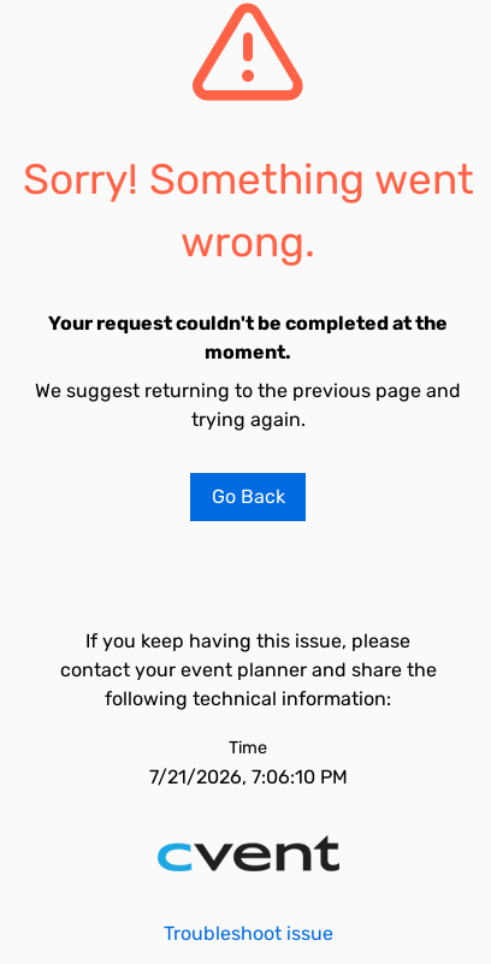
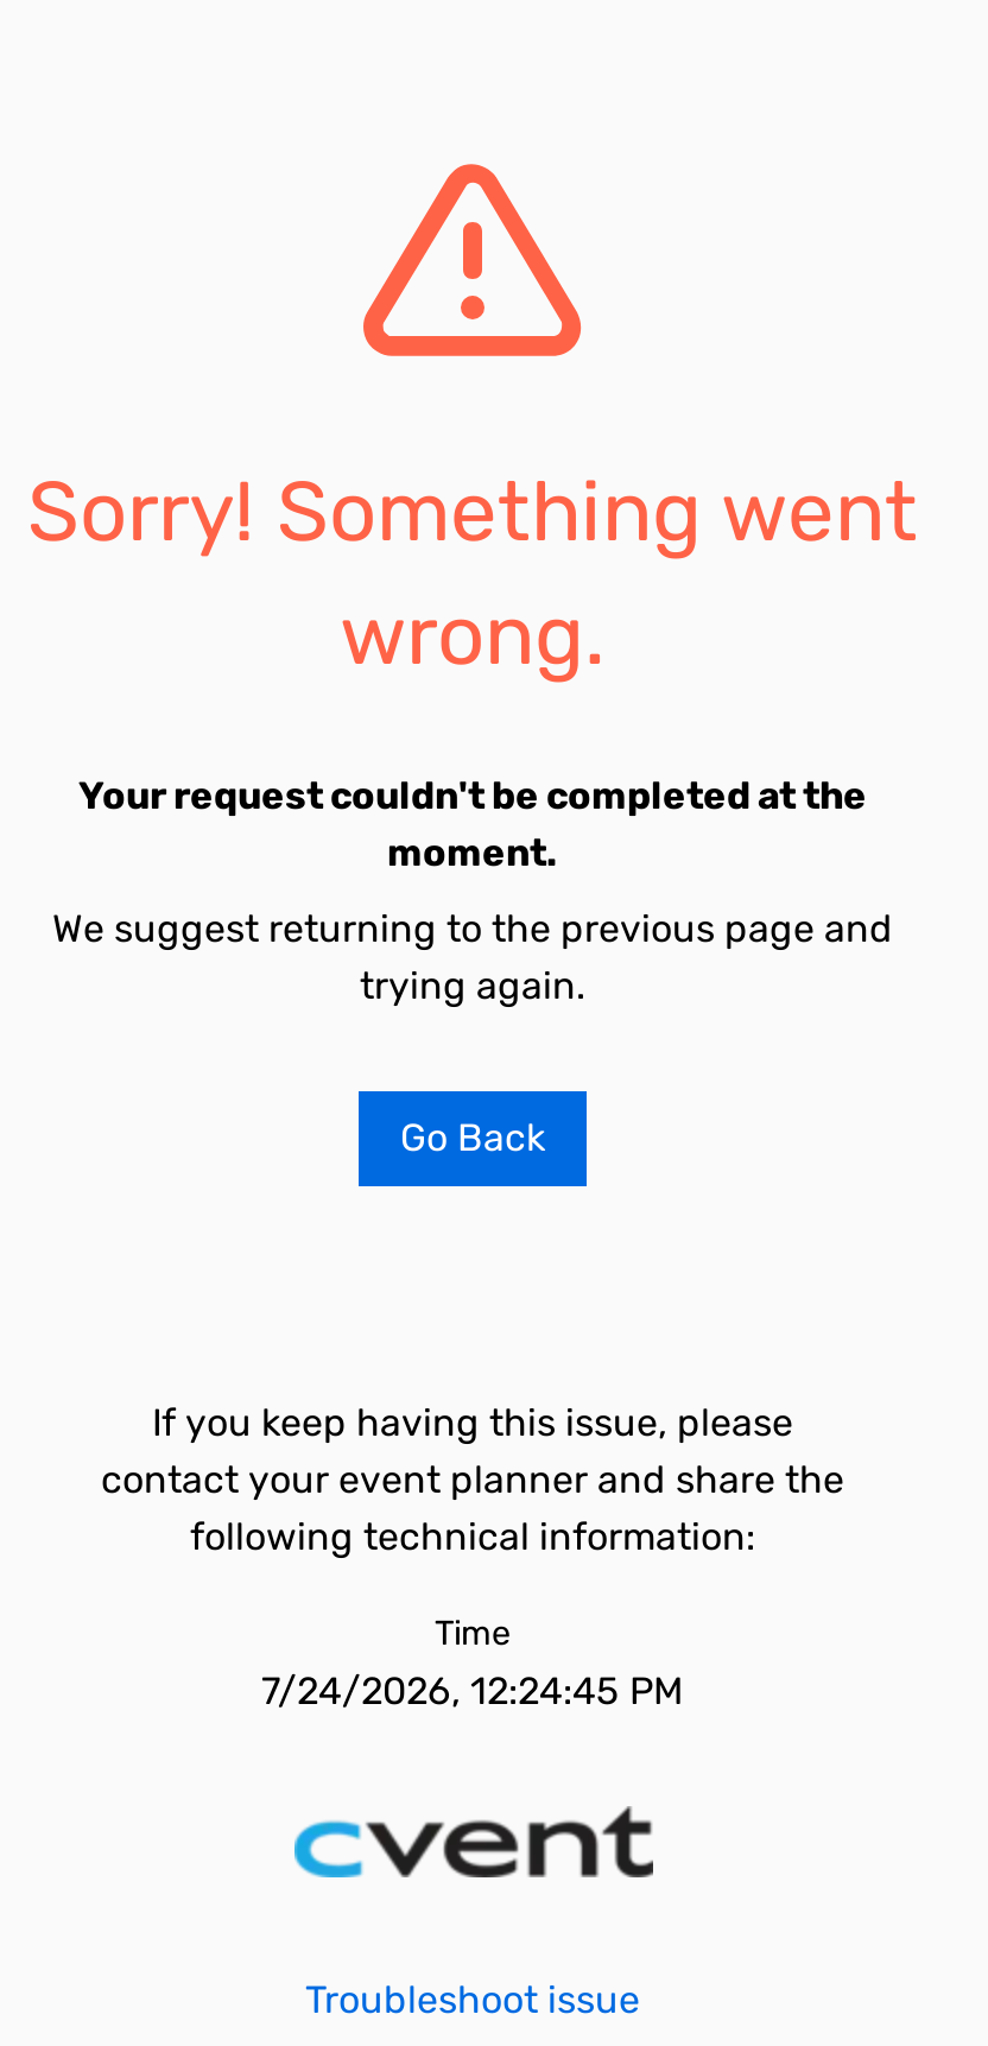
[149,765,347,788] 7/21/2026, 7:06:10 PM -> [261,1668,684,1714] 7/24/2026, 12:24:45 PM

